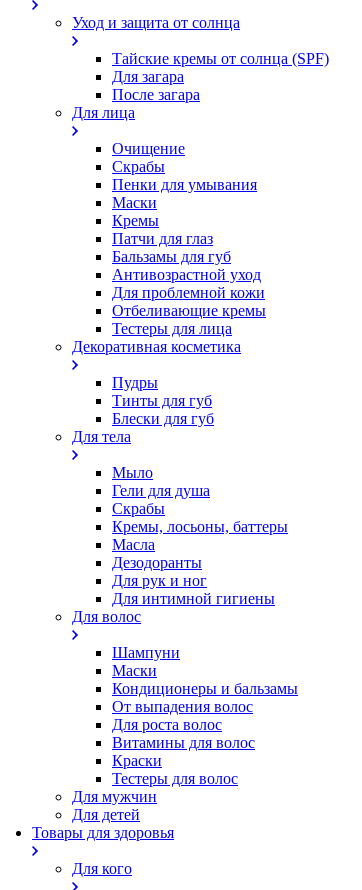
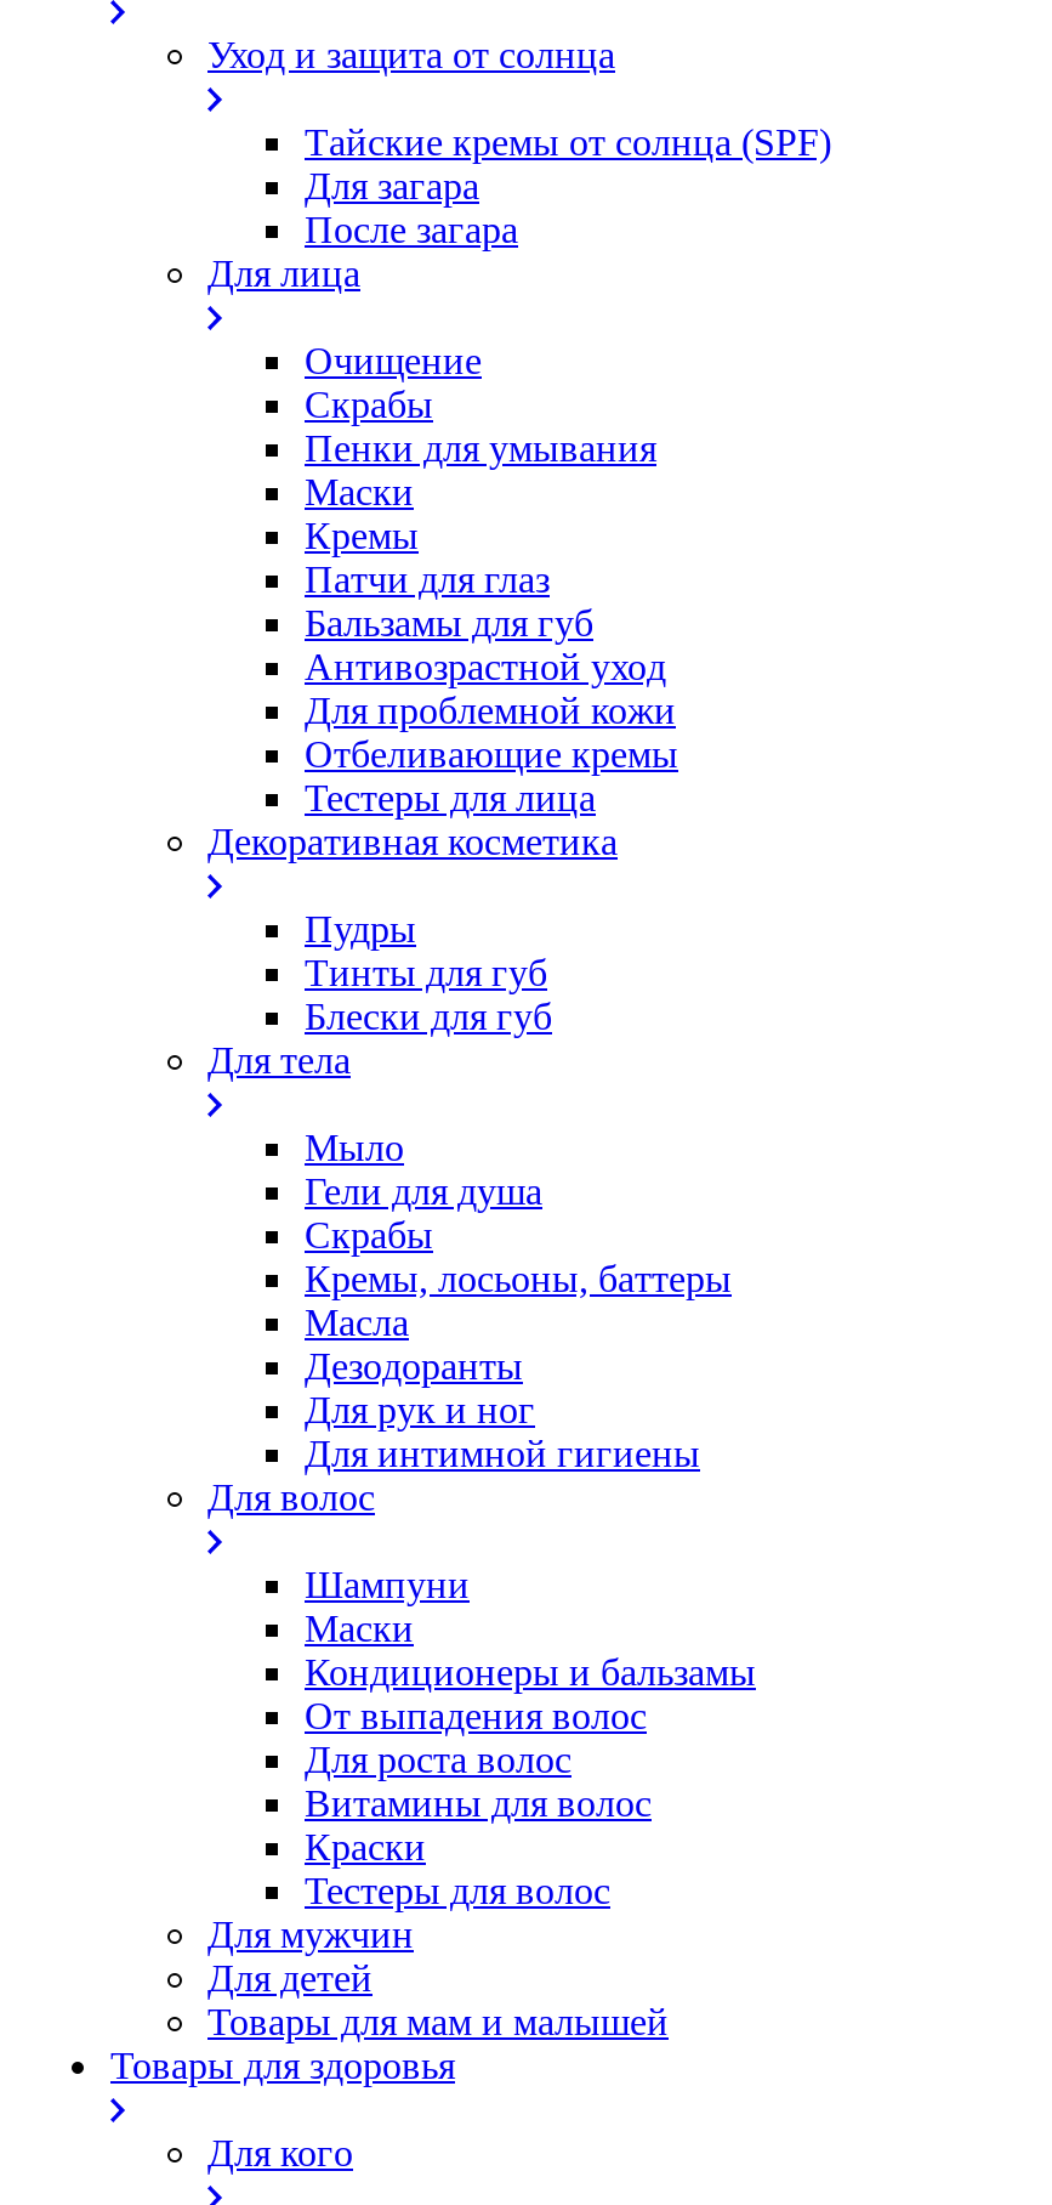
none -> [207,2001,669,2042] Товары для мам и малышей

